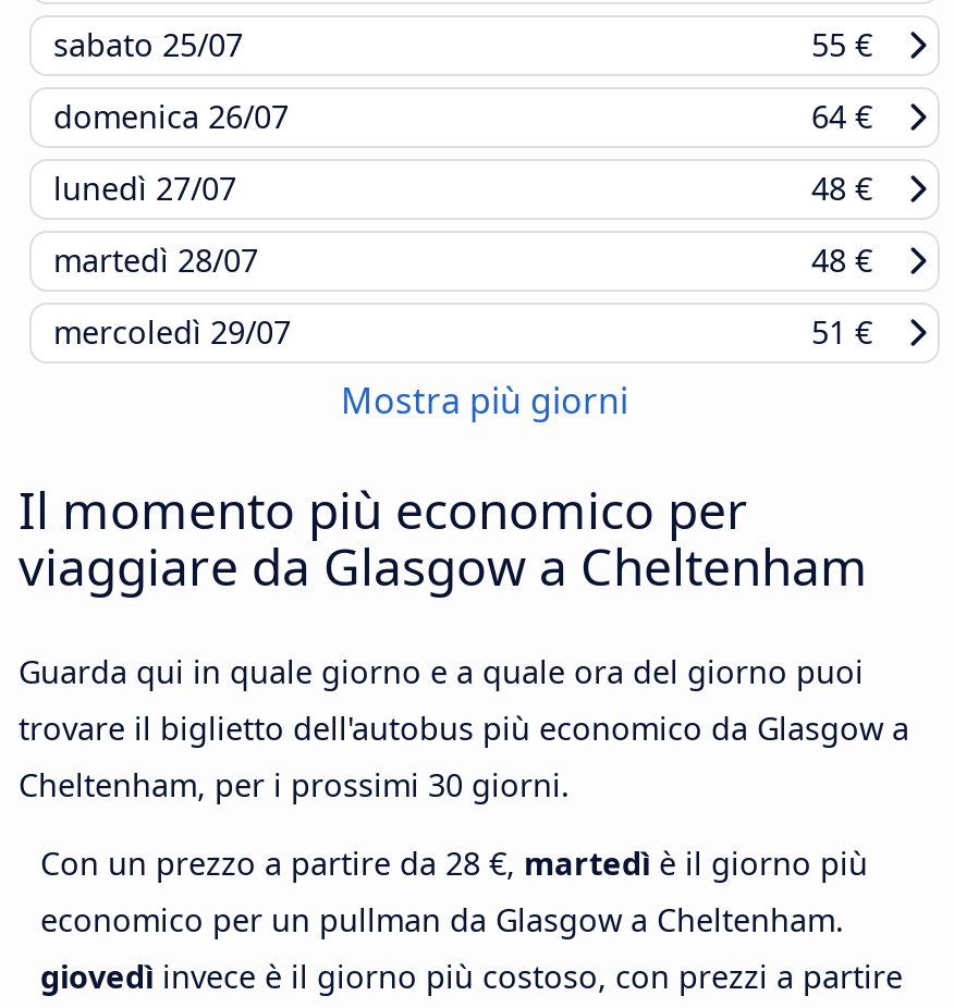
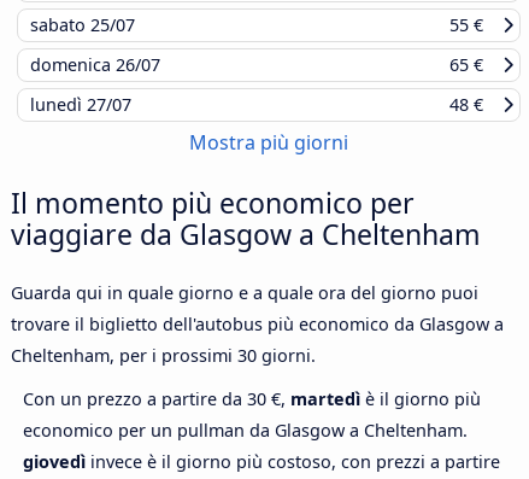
[811,97,872,138] 64 € -> [449,54,483,76] 65 €
[53,240,872,354] martedì 28/07 | 48 € | mercoledì 29/07 | 51 € -> none
[40,843,868,885] Con un prezzo a partire da 28 €, martedì è il giorno più -> [23,388,481,411] Con un prezzo a partire da 30 €, martedì è il giorno più

